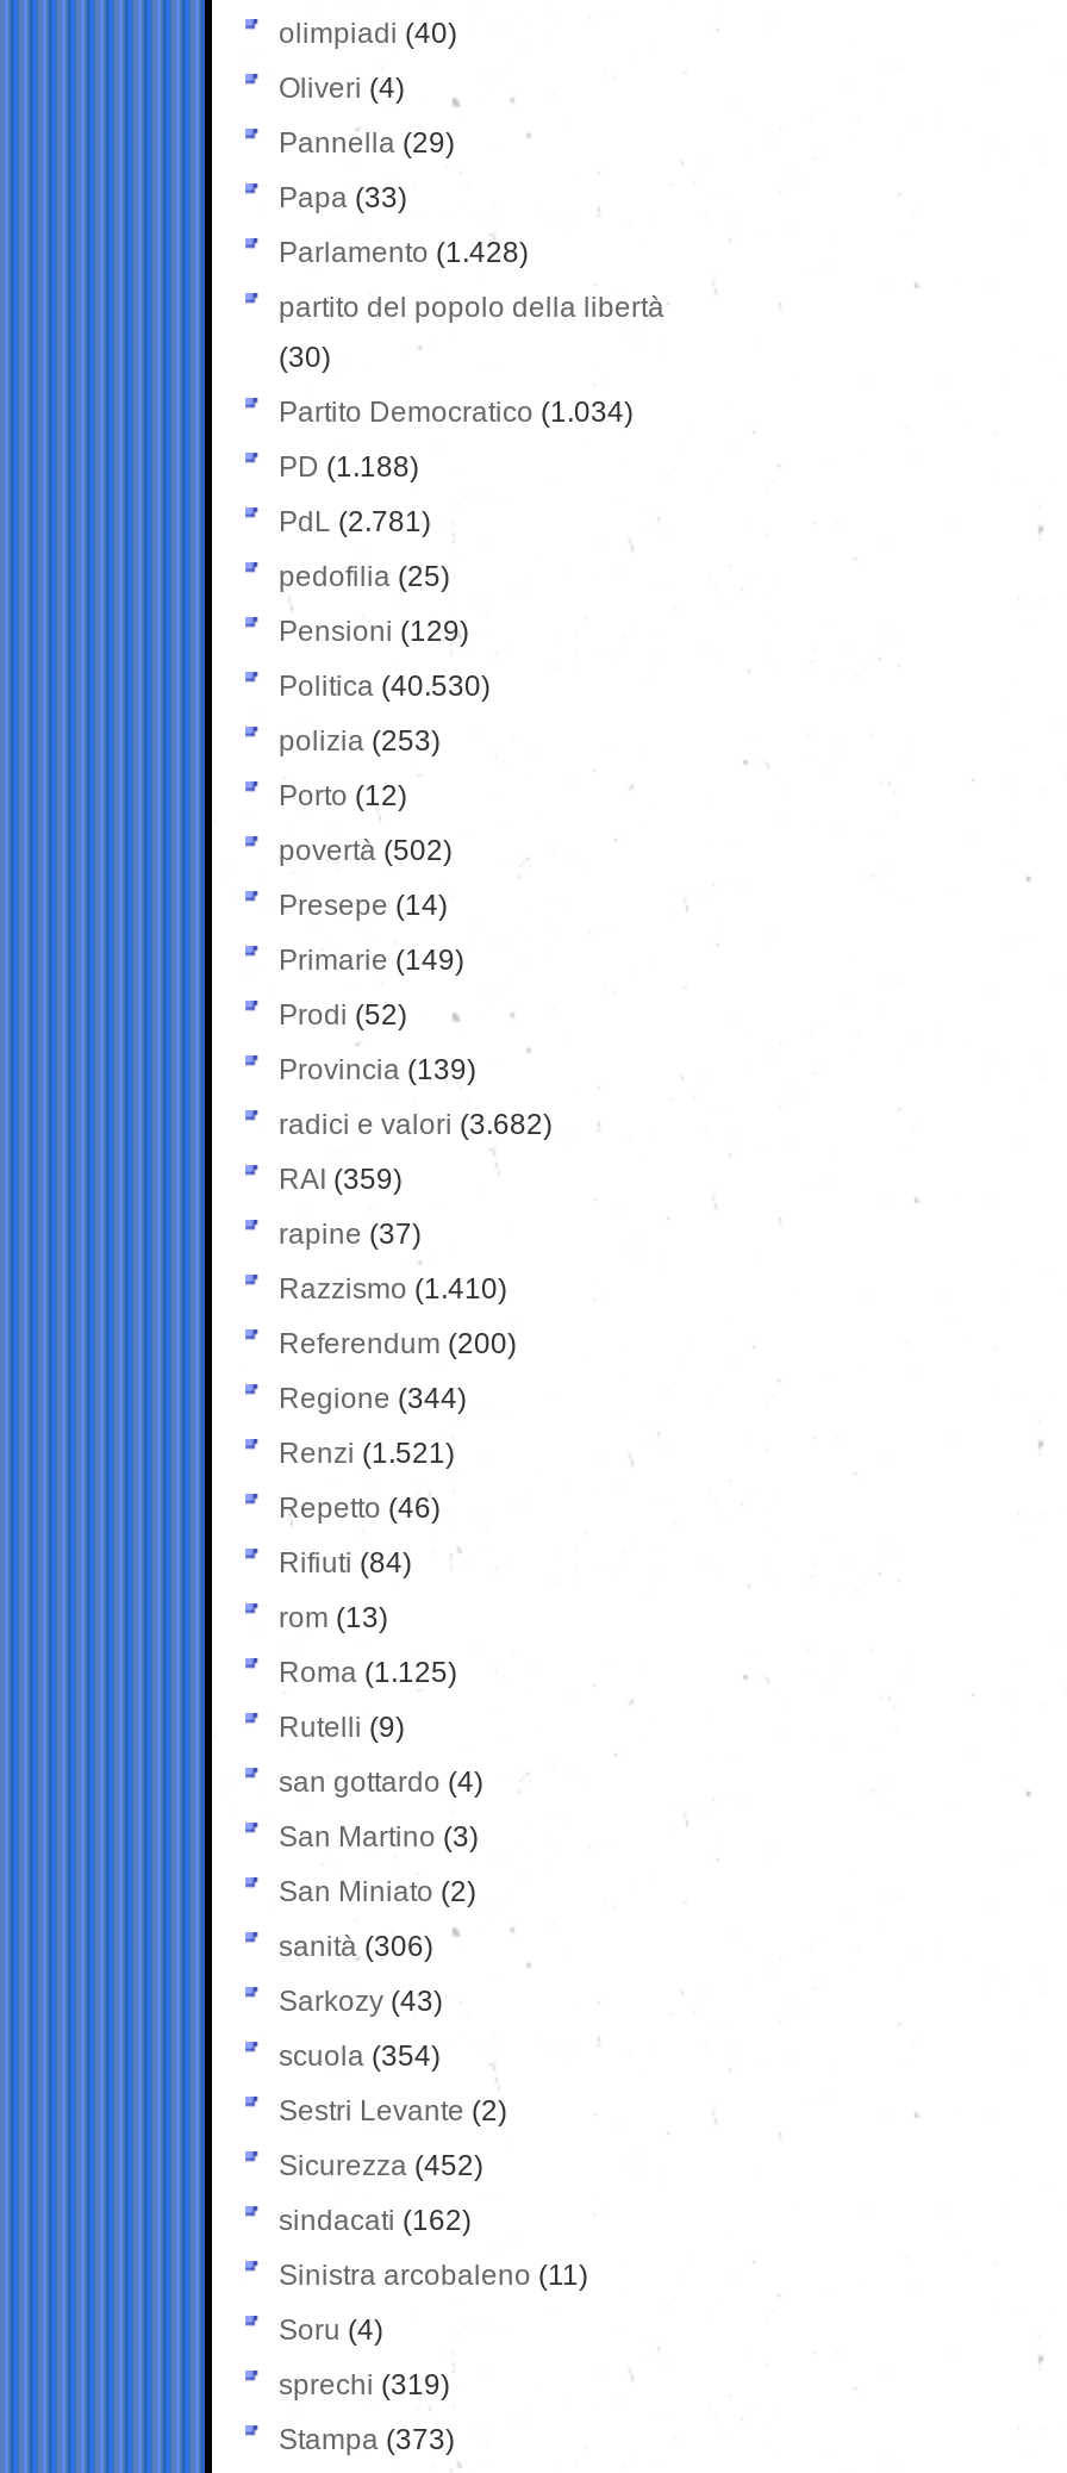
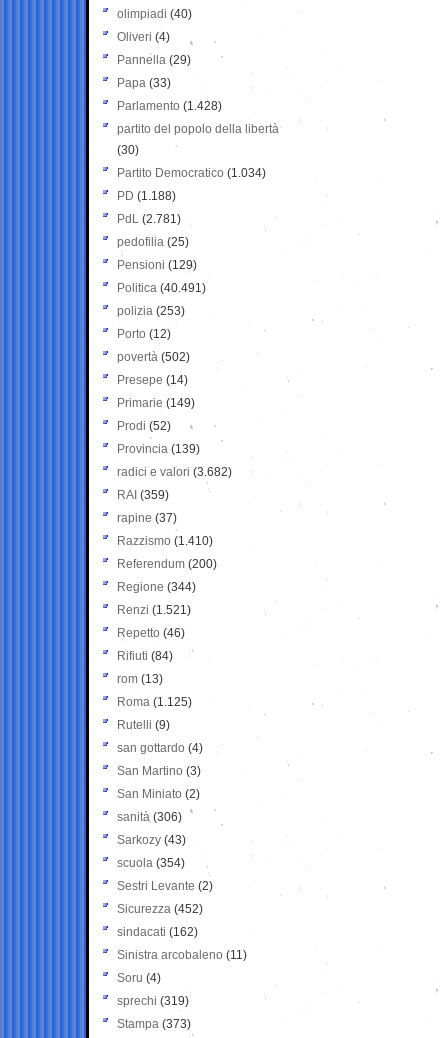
[279,669,491,703] Politica (40.530) -> [117,281,206,295] Politica (40.491)

